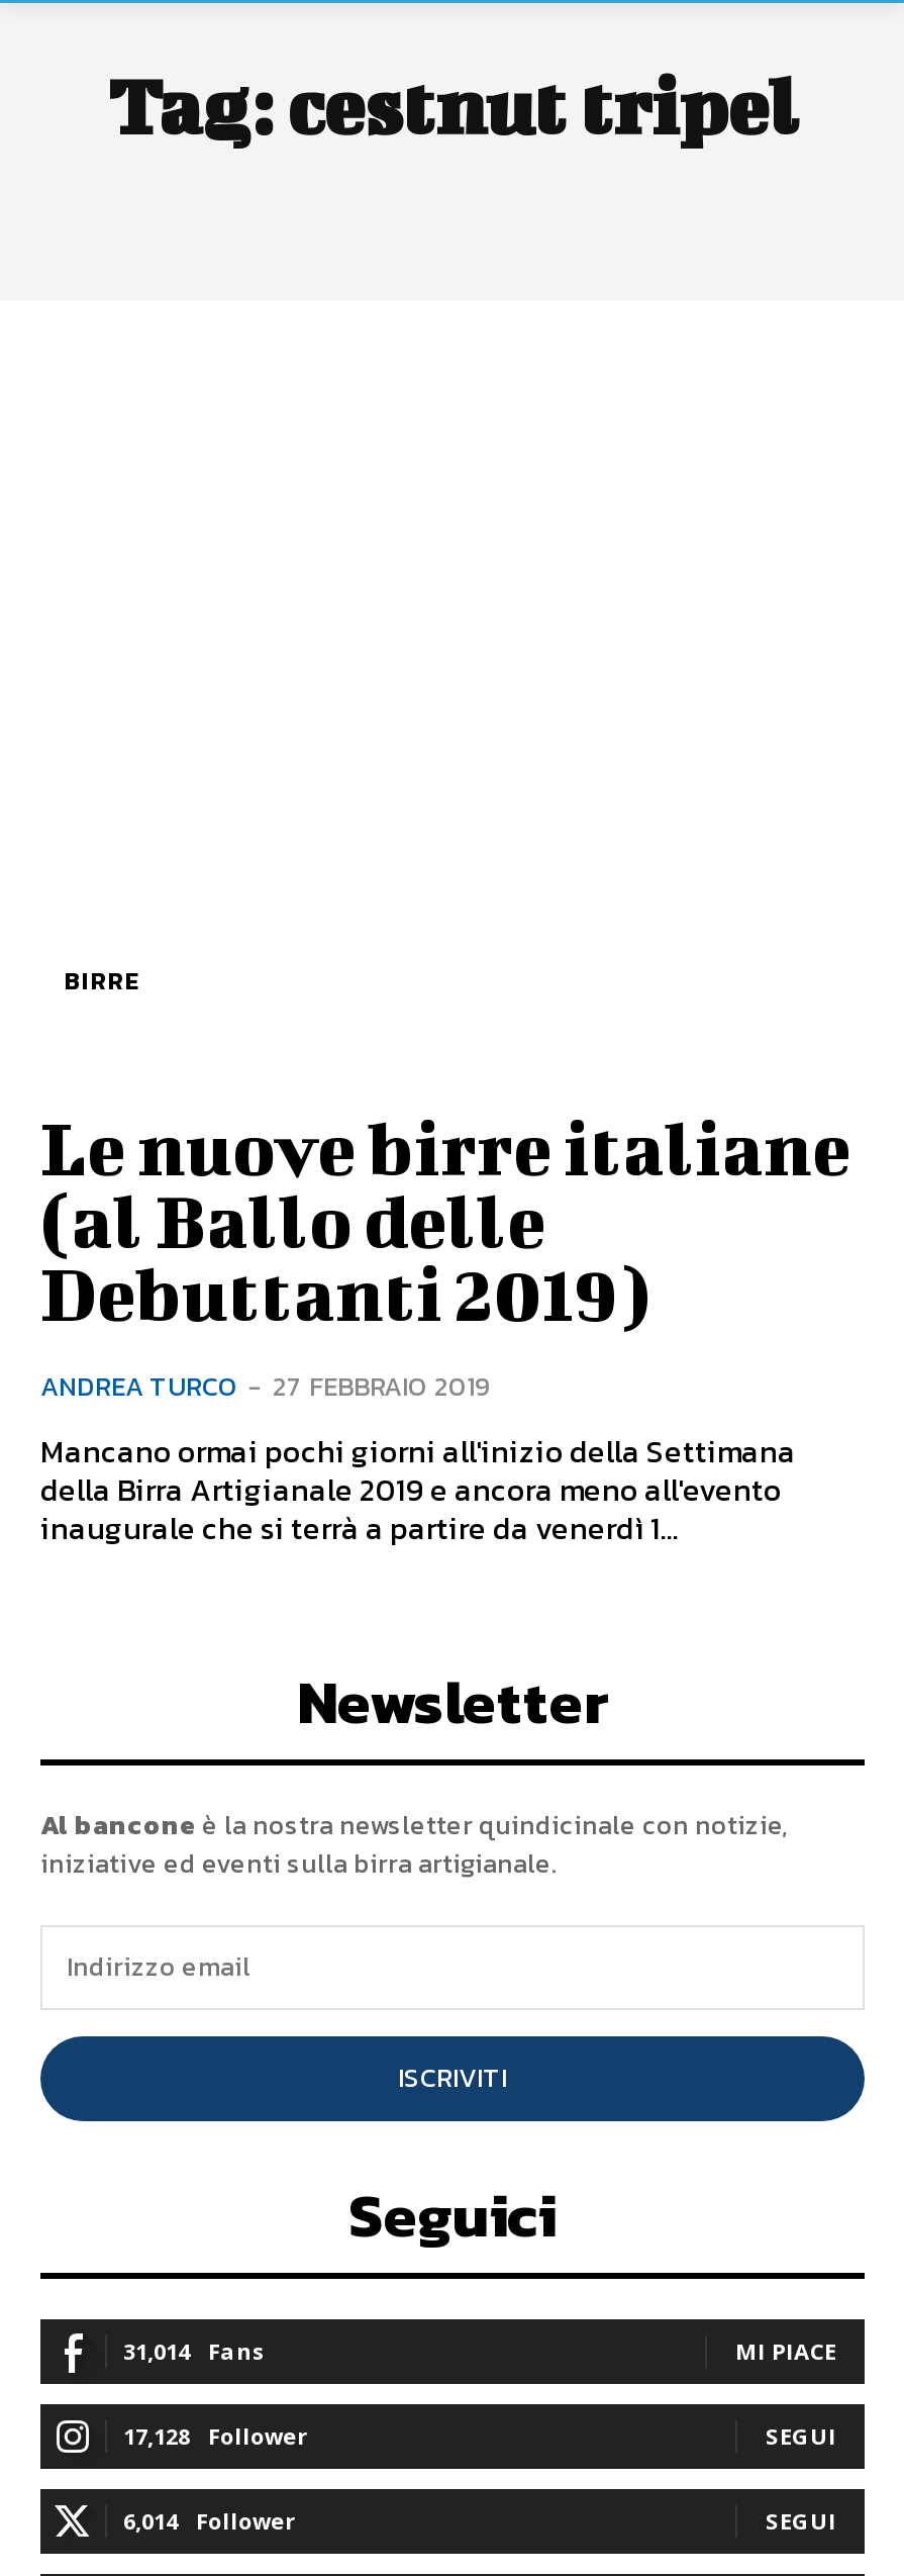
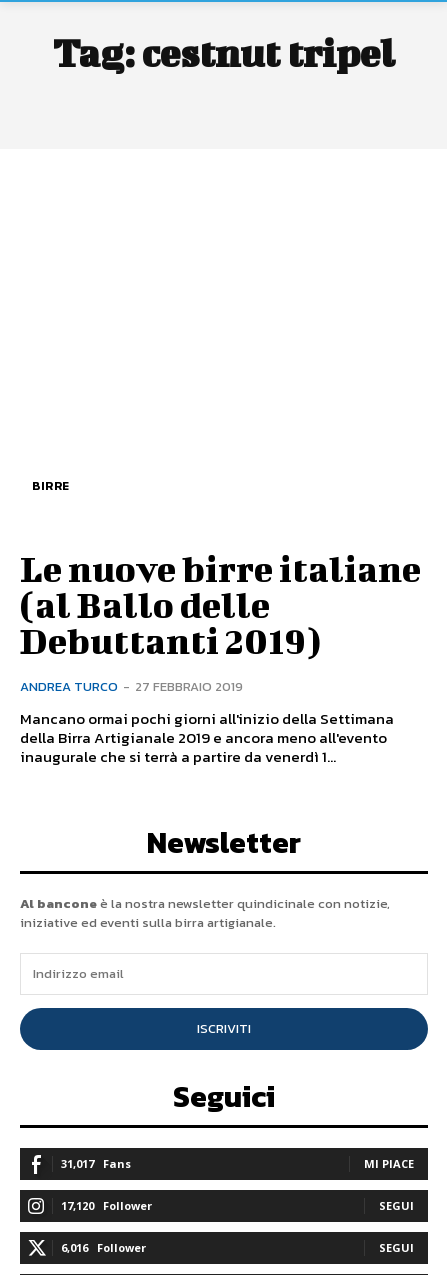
[123,2335,265,2365] 31,014 Fans -> [61,1156,131,1171] 31,017 Fans
[123,2420,307,2450] 17,128 Follower -> [61,1198,152,1213] 17,120 Follower
[123,2505,295,2535] 6,014 Follower -> [61,1240,146,1255] 6,016 Follower

